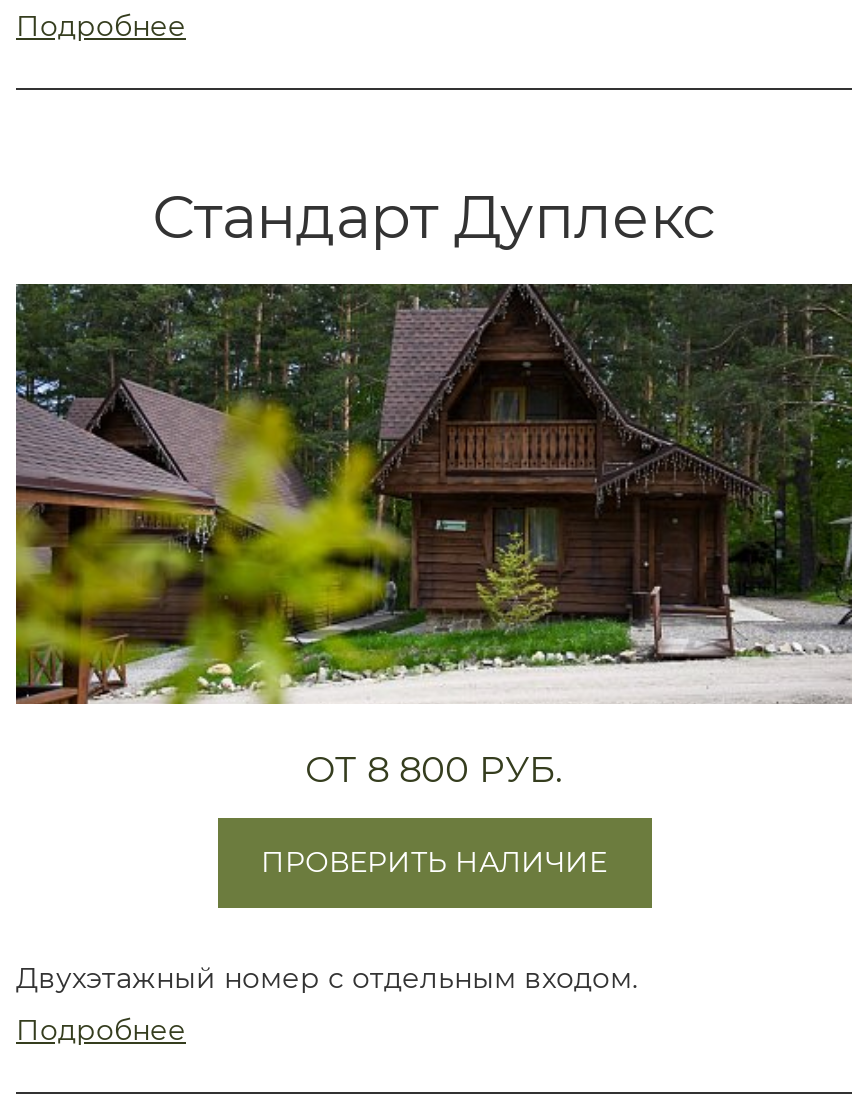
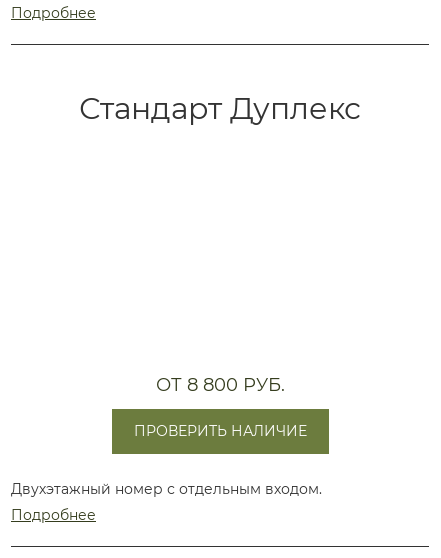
[14,282,854,706] [image] -> none

